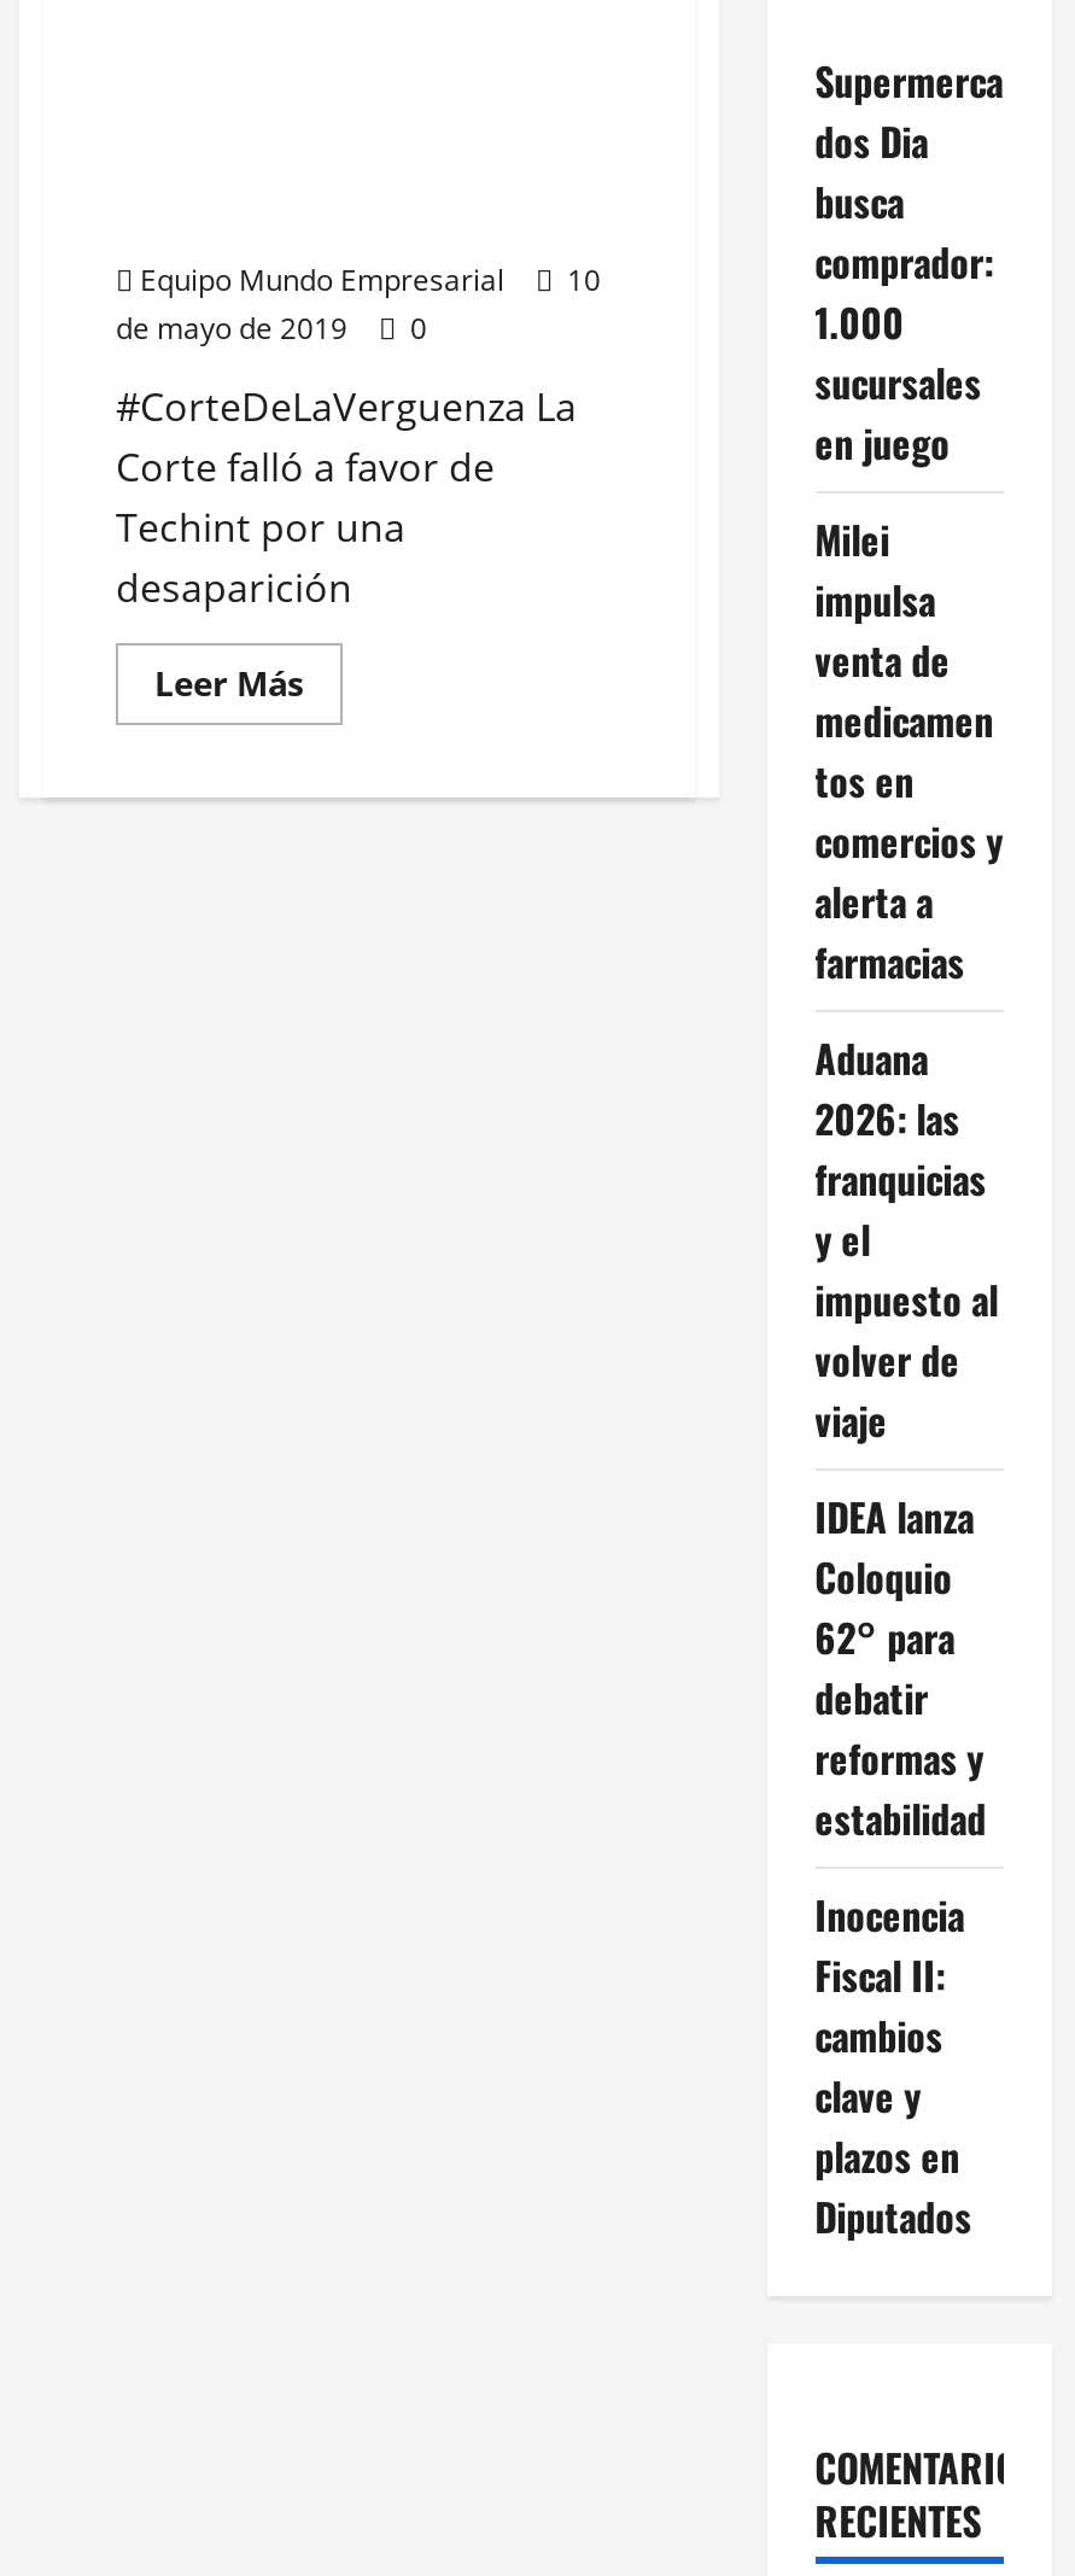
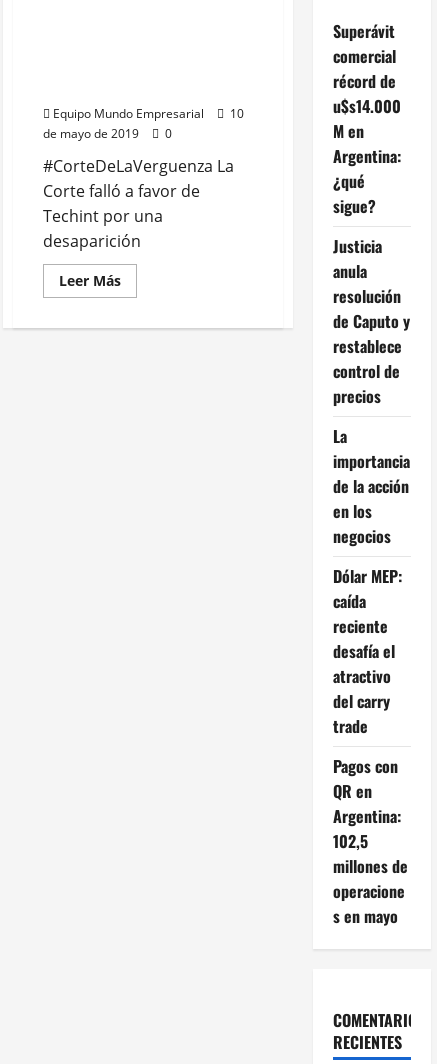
[815,51,1003,471] Supermerca | dos Dia | busca | comprador: | 1.000 | sucursales | en juego -> [333,19,401,218] Superávit | comercial | récord de | u$s14.000 | M en | Argentina: | ¿qué | sigue?
[815,510,1003,990] Milei | impulsa | venta de | medicamen | tos en | comercios y | alerta a | farmacias -> [333,234,410,408] Justicia | anula | resolución | de Caputo y | restablece | control de | precios
[815,1028,998,1448] Aduana | 2026: las | franquicias | y el | impuesto al | volver de | viaje -> [333,424,410,548] La | importancia | de la acción | en los | negocios
[815,1487,986,1847] IDEA lanza | Coloquio | 62° para | debatir | reformas y | estabilidad -> [333,564,402,738] Dólar MEP: | caída | reciente | desafía el | atractivo | del carry | trade
[815,1885,971,2245] Inocencia | Fiscal II: | cambios | clave y | plazos en | Diputados -> [333,754,408,928] Pagos con | QR en | Argentina: | 102,5 | millones de | operacione | s en mayo

